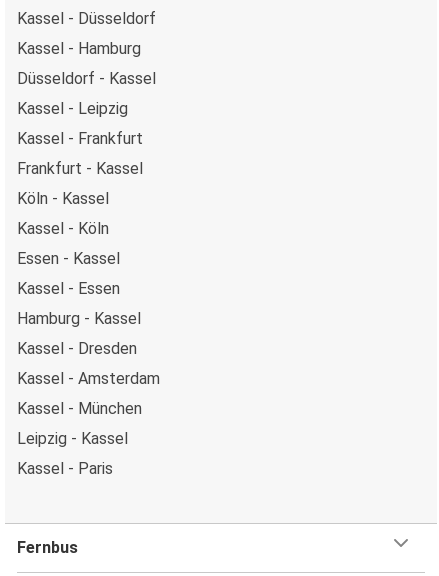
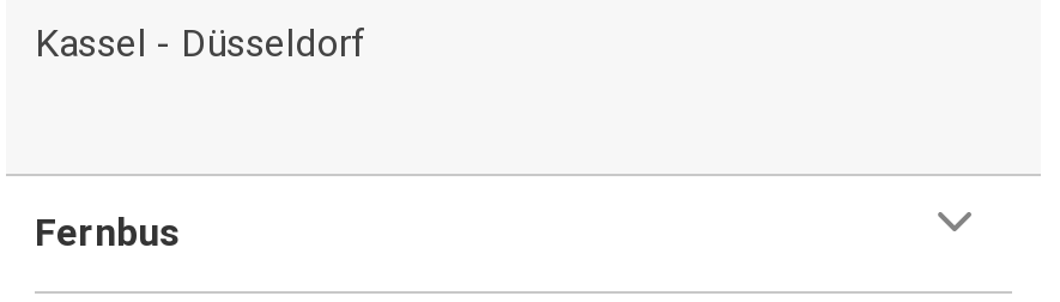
[17,38,160,477] Kassel - Hamburg | Düsseldorf - Kassel | Kassel - Leipzig | Kassel - Frankfurt | Frankfurt - Kassel | Köln - Kassel | Kassel - Köln | Essen - Kassel | Kassel - Essen | Hamburg - Kassel | Kassel - Dresden | Kassel - Amsterdam | Kassel - München | Leipzig - Kassel | Kassel - Paris -> none

